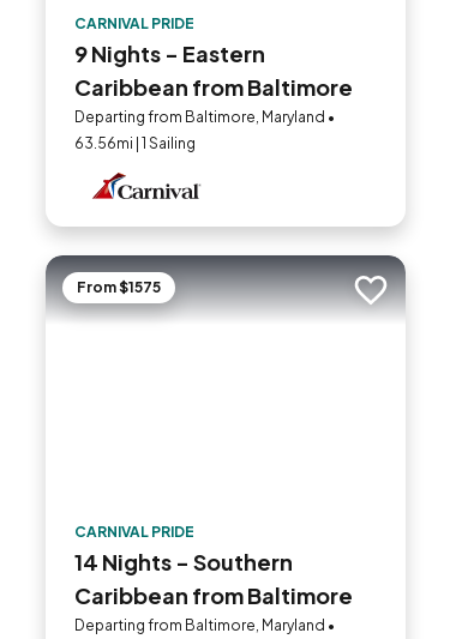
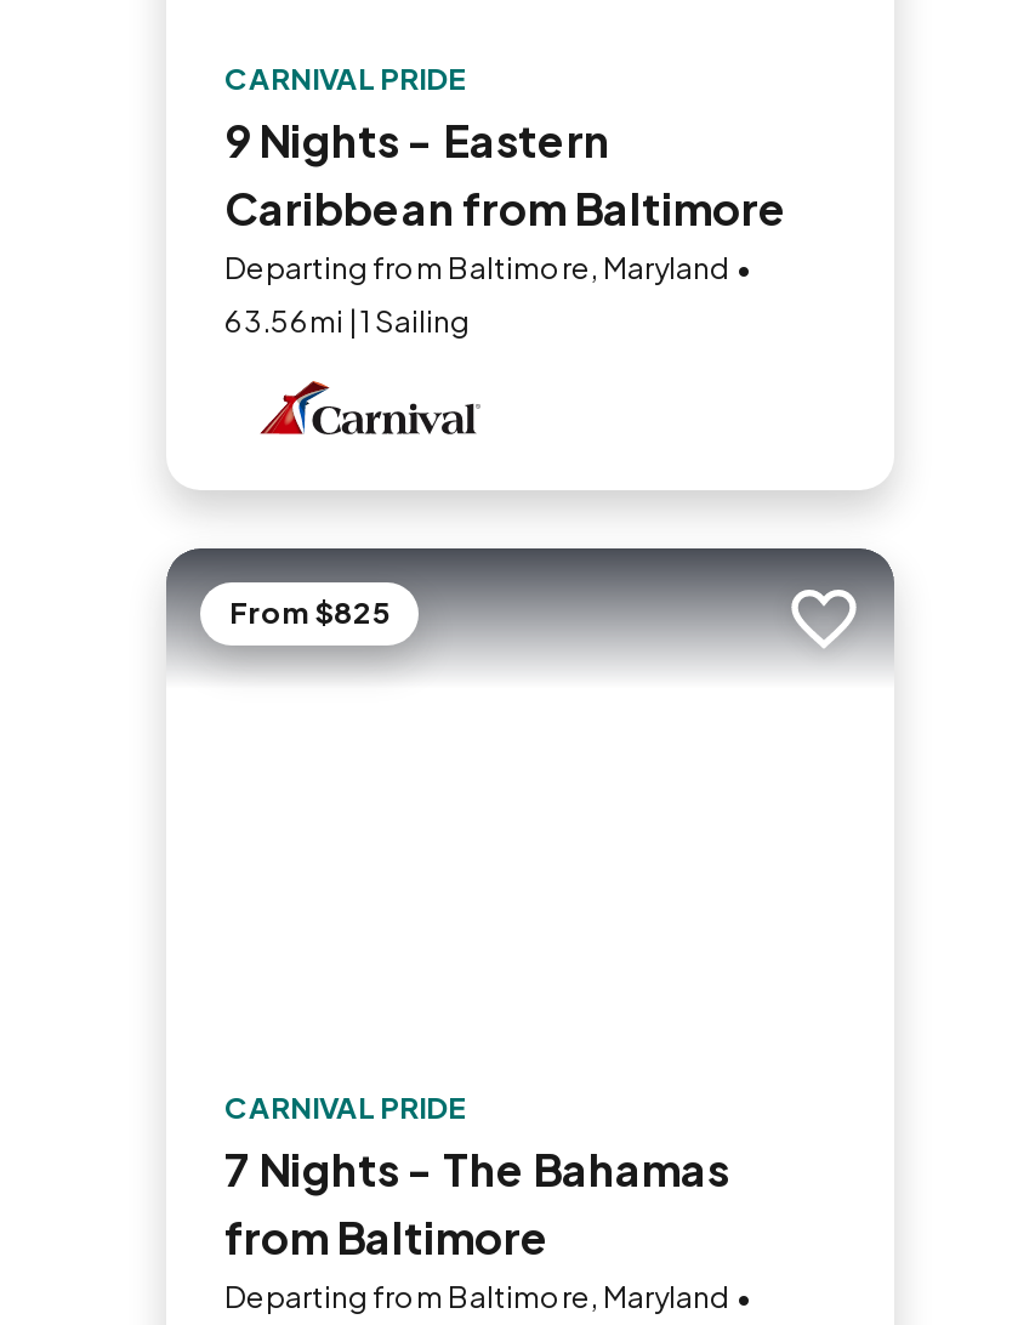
[77,278,161,296] From $1575 -> [229,595,389,631] From $825
[74,548,353,609] 14 Nights - Southern | Caribbean from Baltimore -> [224,1141,729,1264] 7 Nights - The Bahamas | from Baltimore

